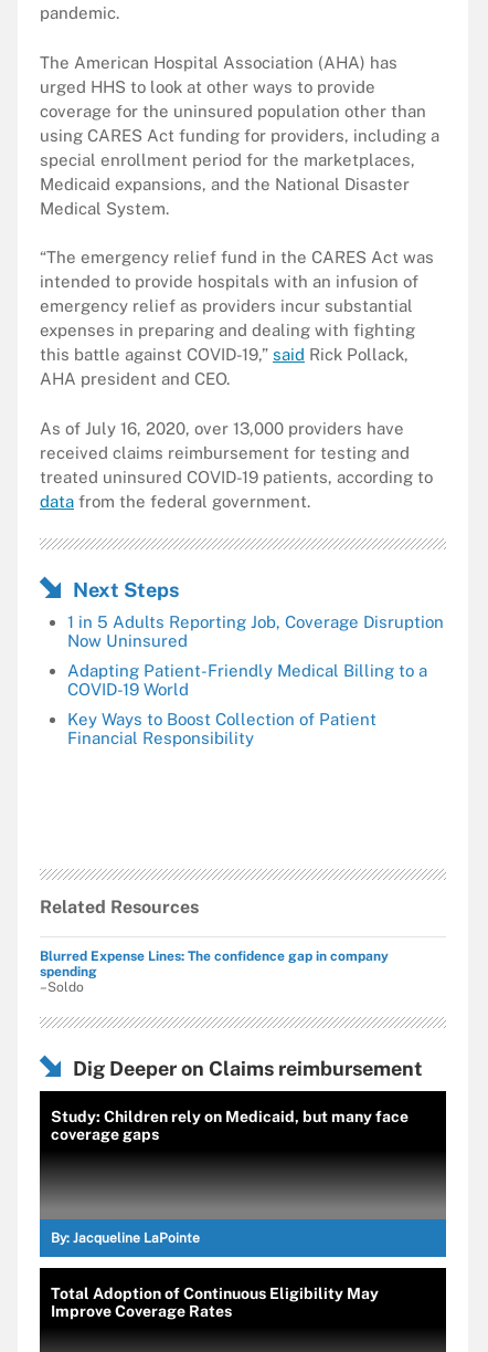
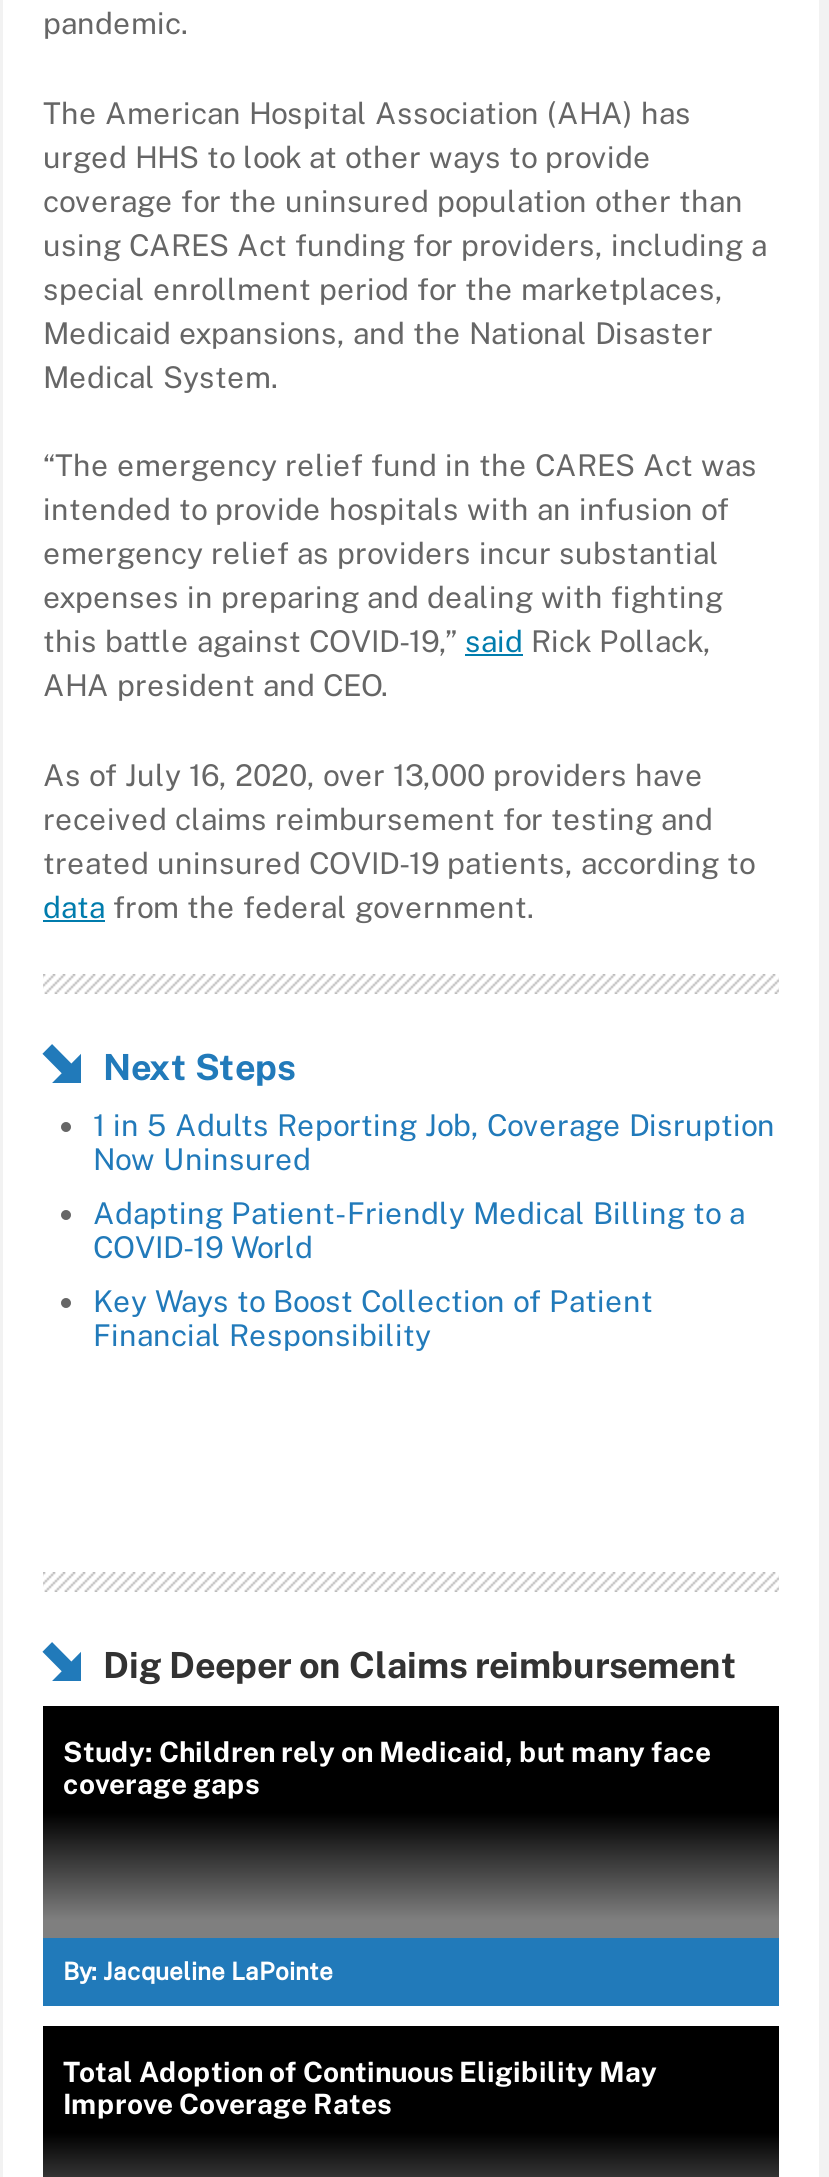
[40,897,389,995] Related Resources | Blurred Expense Lines: The confidence gap in company | spending | –Soldo -> none

